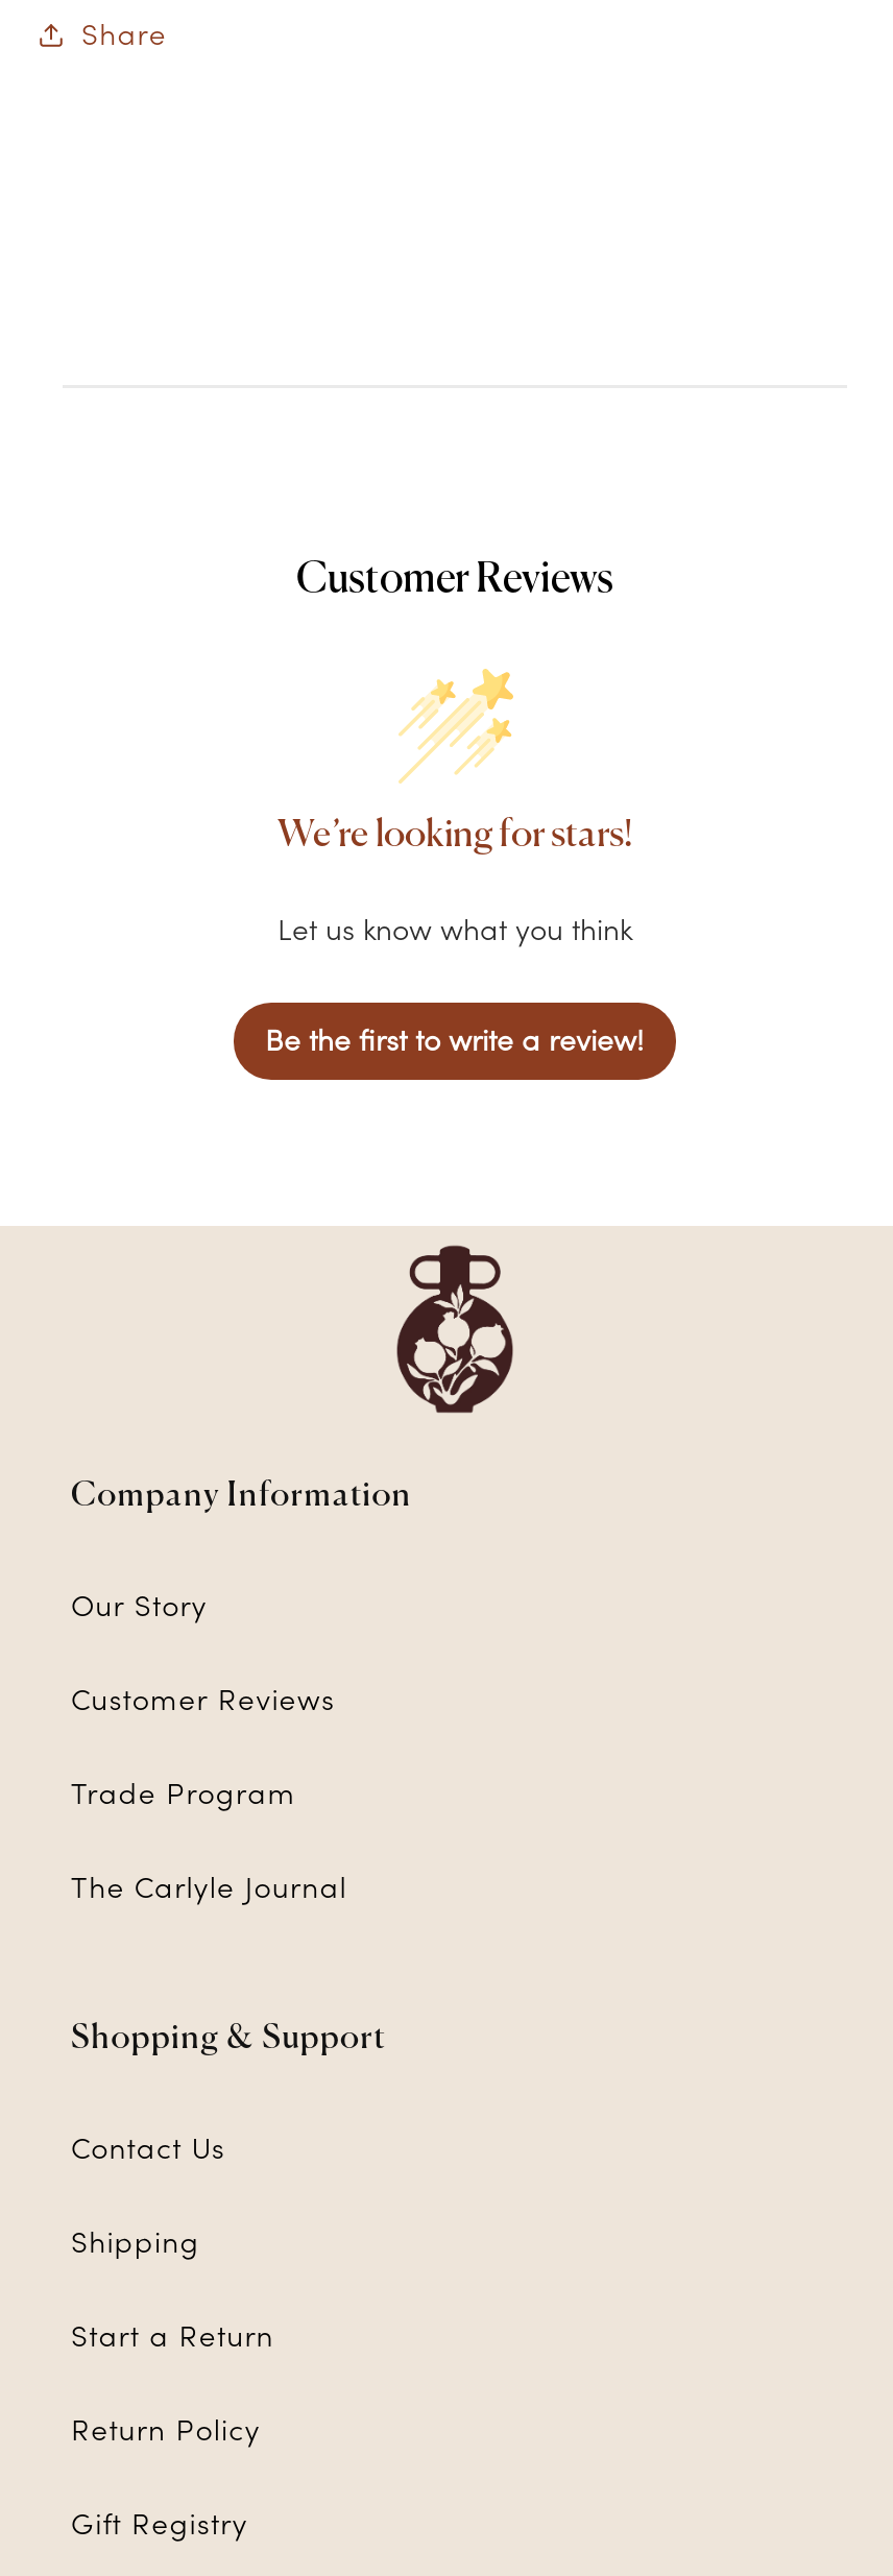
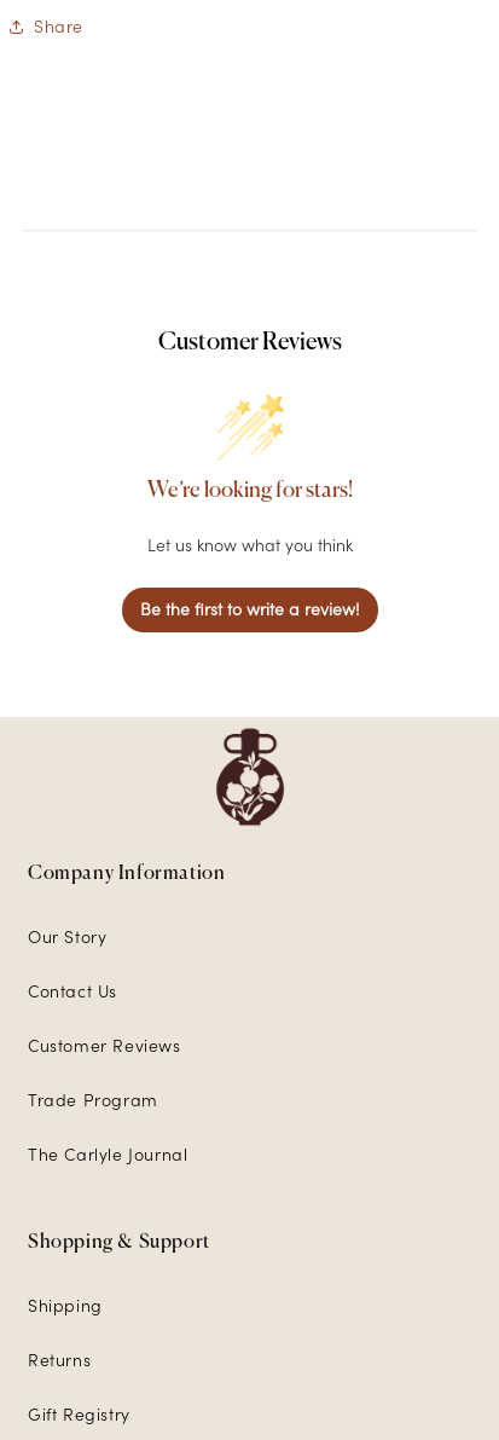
moved [71,1681,386,2056] -> [28,1035,210,1253]: Customer Reviews | Trade Program | The Carlyle Journal | Shopping & Support
moved [71,2129,225,2167] -> [28,981,117,1002]: Contact Us
[71,2317,274,2449] Start a Return | Return Policy -> [28,1349,91,1371] Returns

